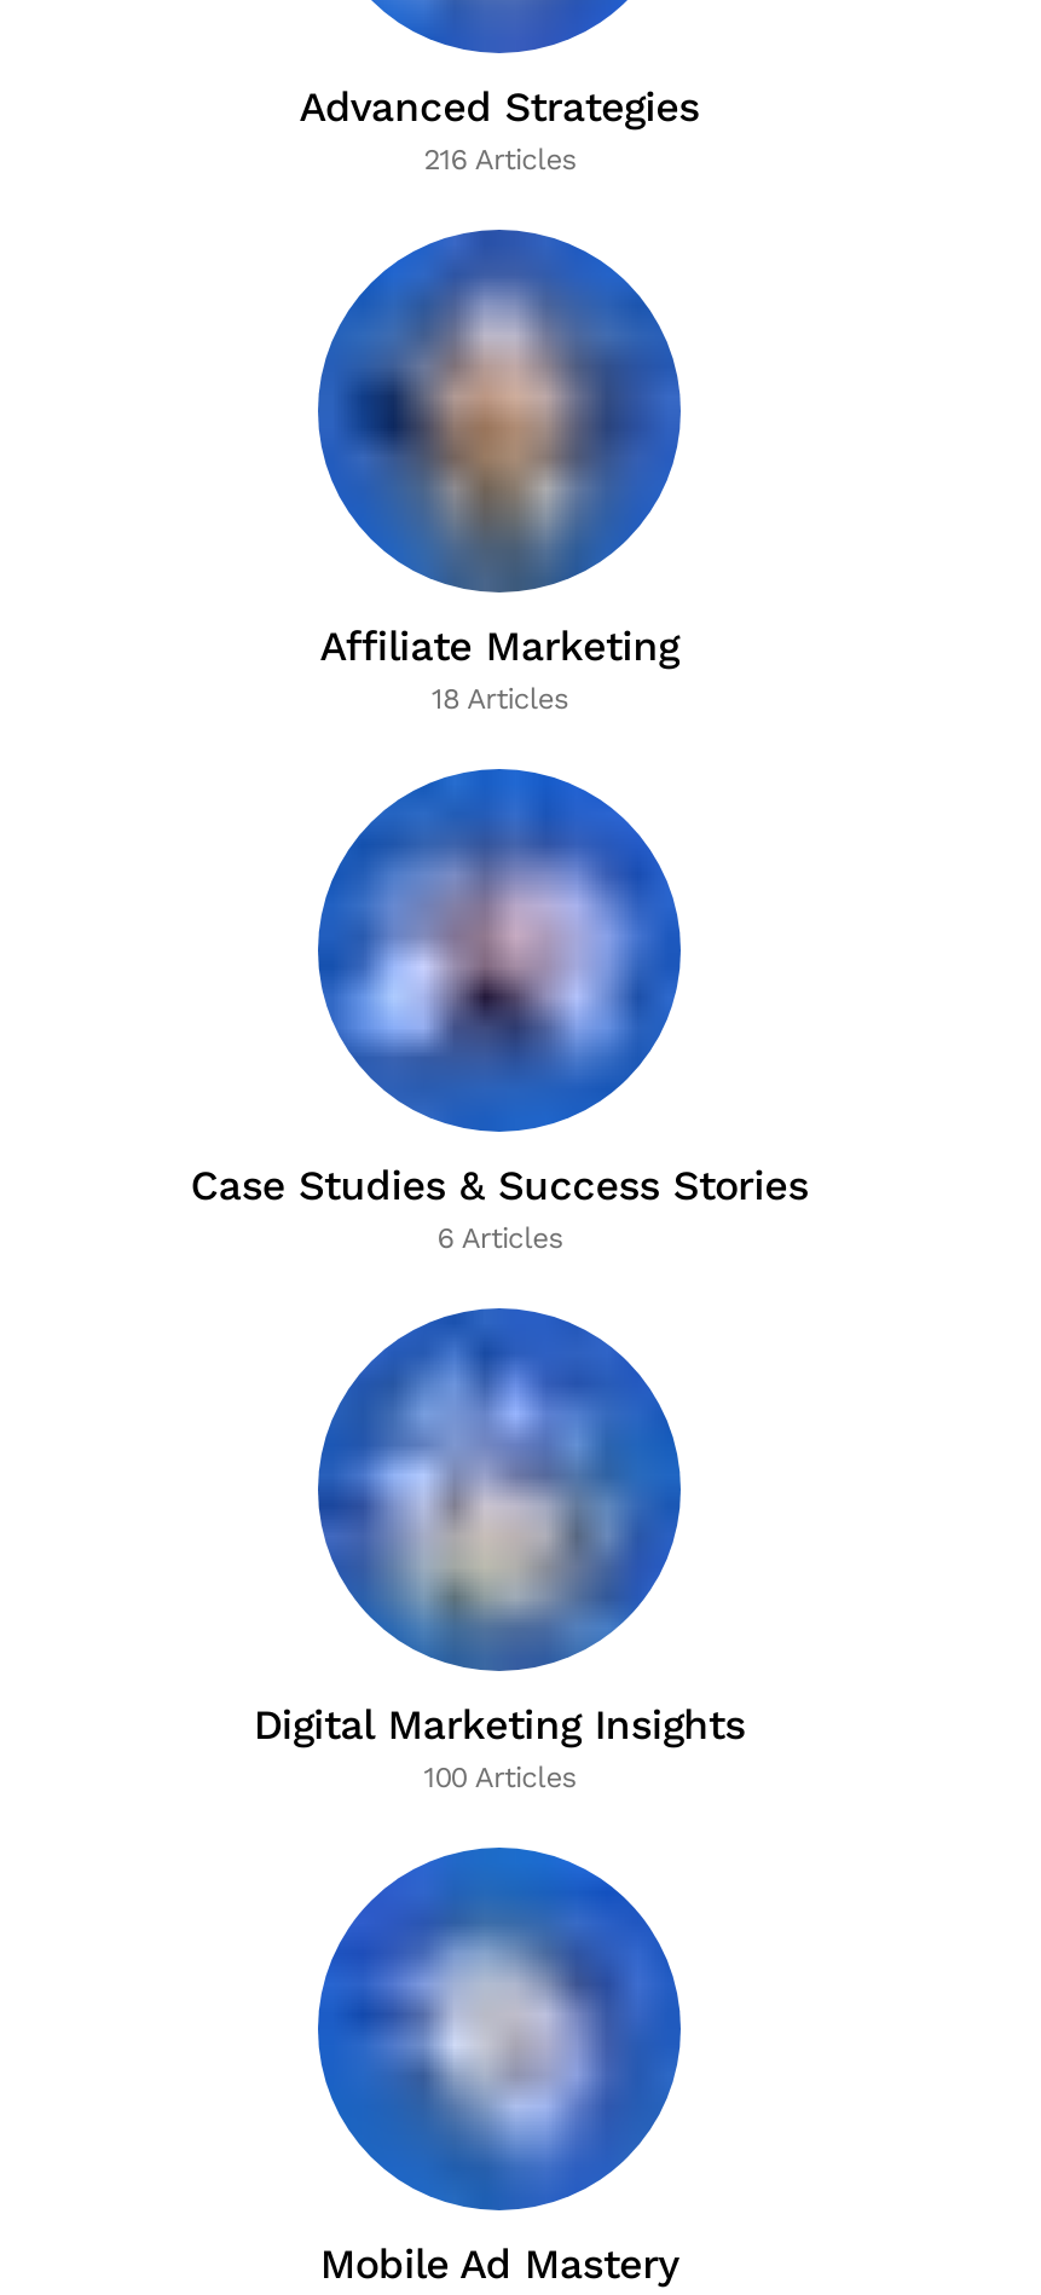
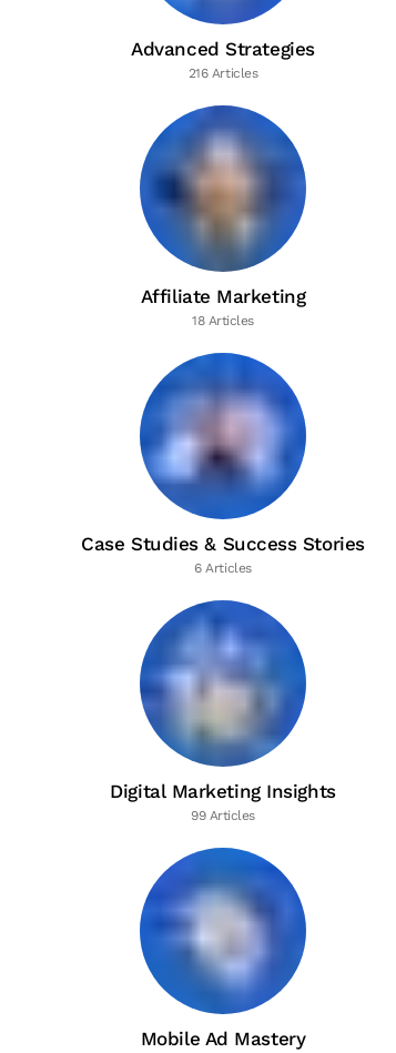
[424,1761,575,1794] 100 Articles -> [191,808,255,823] 99 Articles

